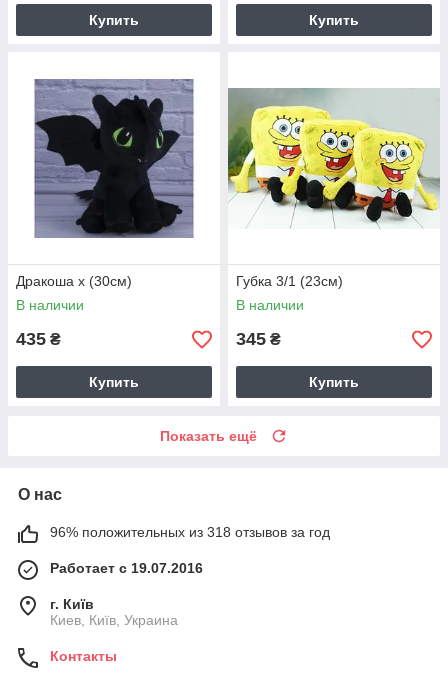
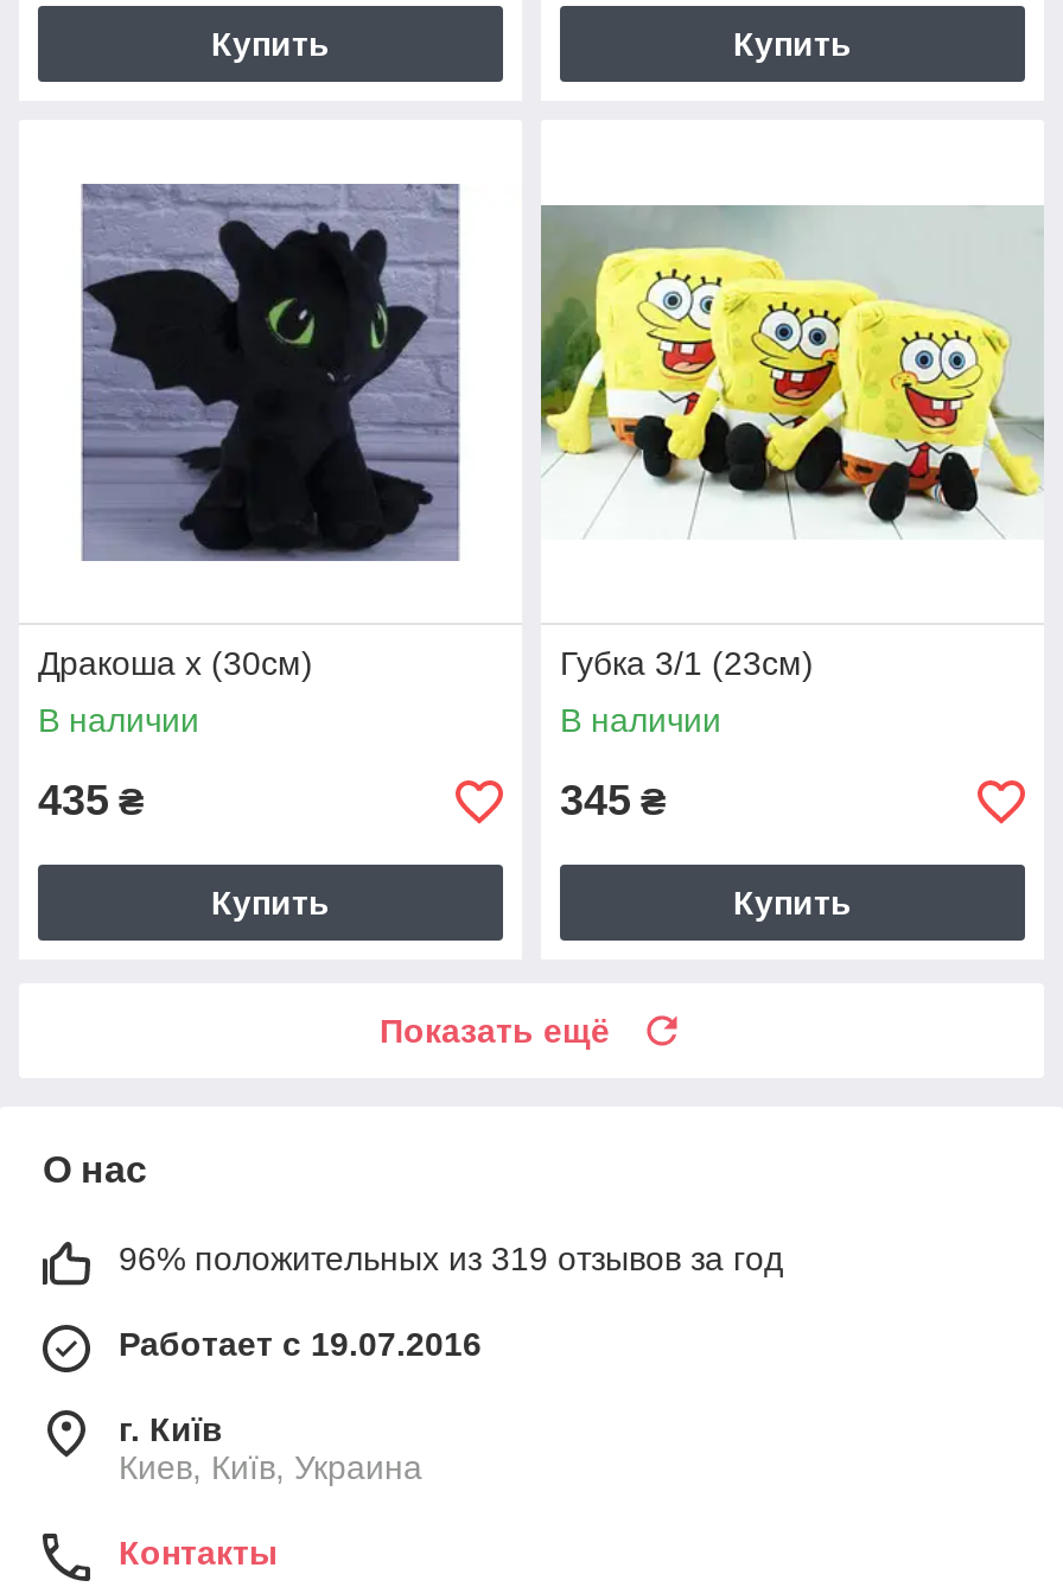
[50,524,330,540] 96% положительных из 318 отзывов за год -> [119,1240,783,1278] 96% положительных из 319 отзывов за год

